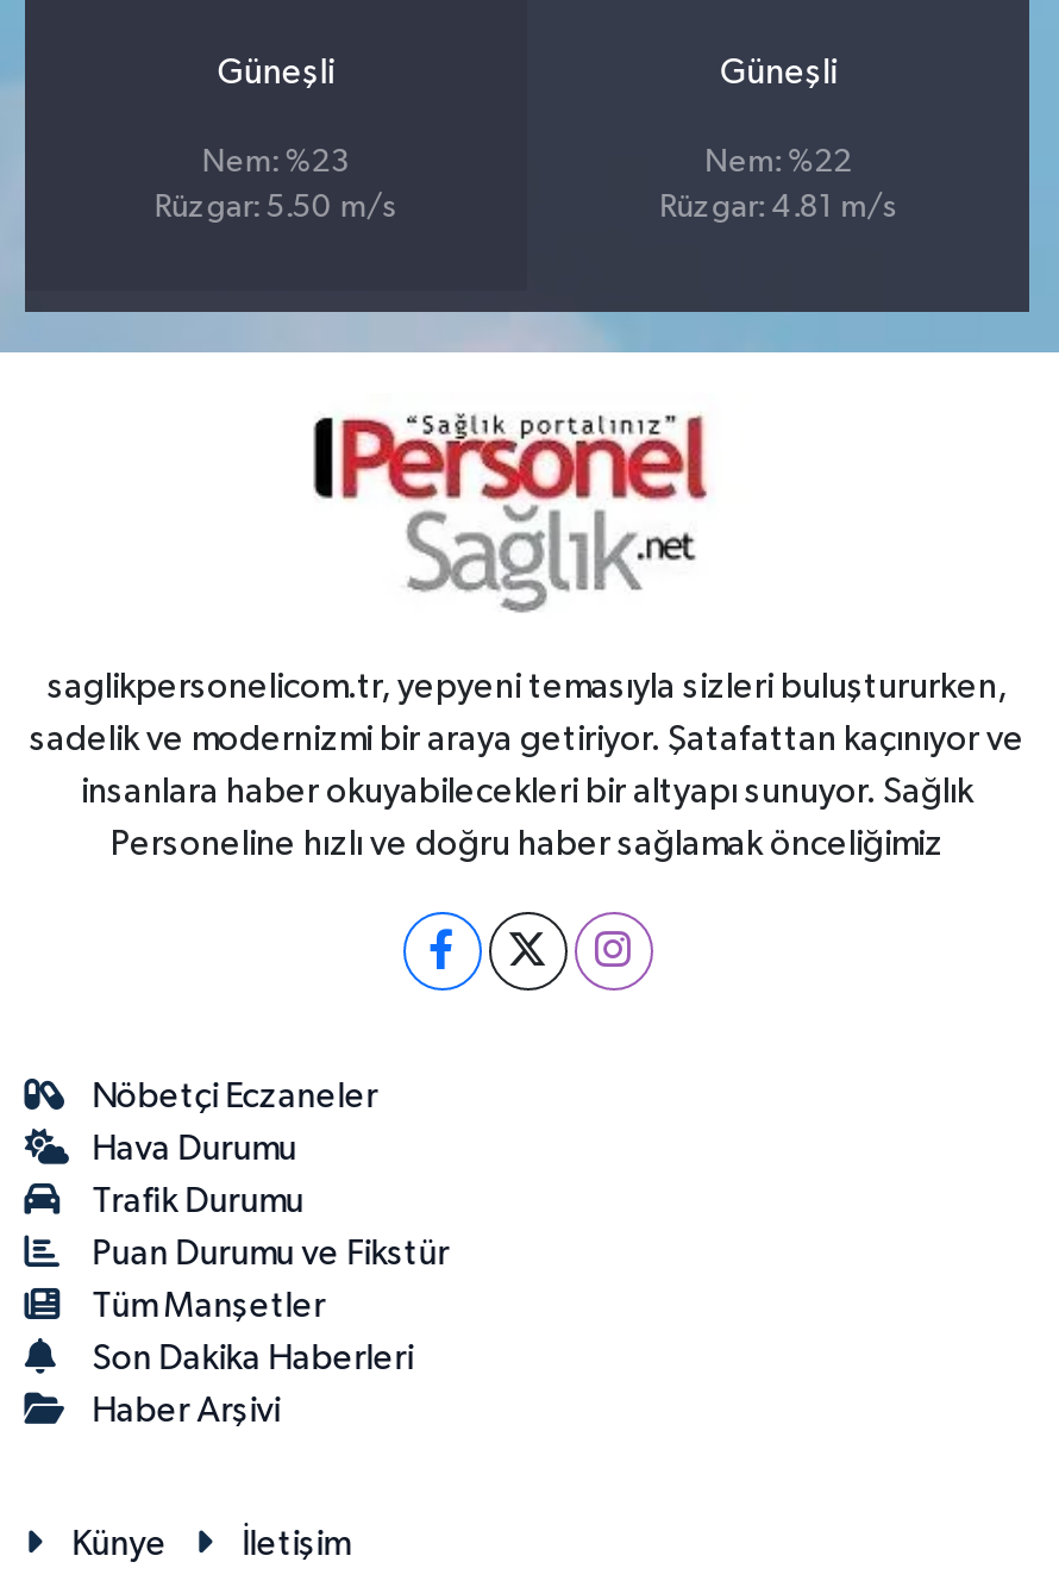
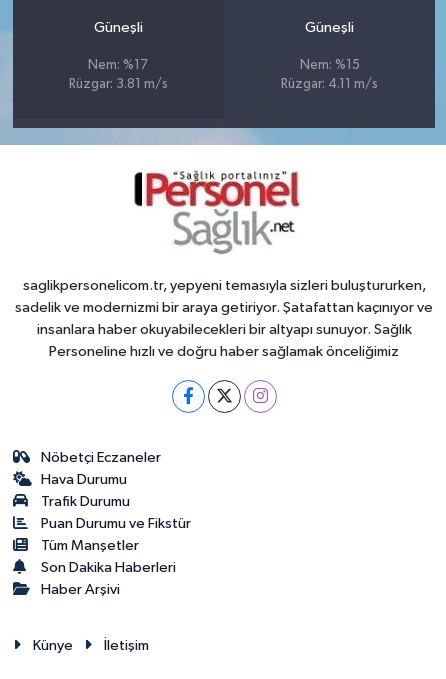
[202,146,350,177] Nem: %23 -> [88,58,148,71] Nem: %17
[705,146,852,177] Nem: %22 -> [300,58,360,71] Nem: %15
[154,192,397,223] Rüzgar: 5.50 m/s -> [69,77,168,90] Rüzgar: 3.81 m/s
[659,192,897,223] Rüzgar: 4.81 m/s -> [281,77,378,90] Rüzgar: 4.11 m/s

